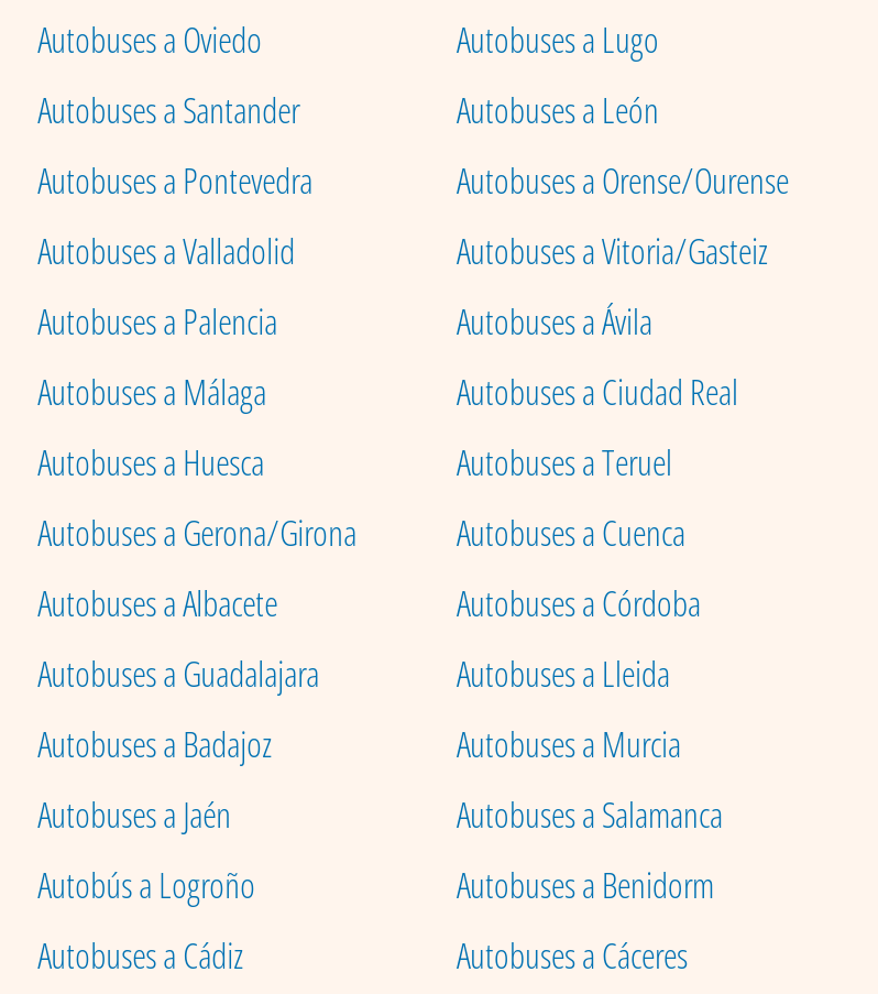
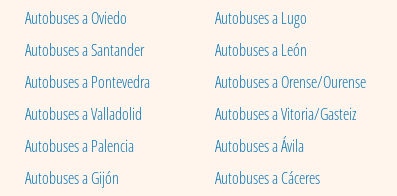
[38,369,738,981] Autobuses a Málaga | Autobuses a Ciudad Real | Autobuses a Huesca | Autobuses a Teruel | Autobuses a Gerona/Girona | Autobuses a Cuenca | Autobuses a Albacete | Autobuses a Córdoba | Autobuses a Guadalajara | Autobuses a Lleida | Autobuses a Badajoz | Autobuses a Murcia | Autobuses a Jaén | Autobuses a Salamanca | Autobús a Logroño | Autobuses a Benidorm | Autobuses a Cádiz -> [25,167,119,189] Autobuses a Gijón

